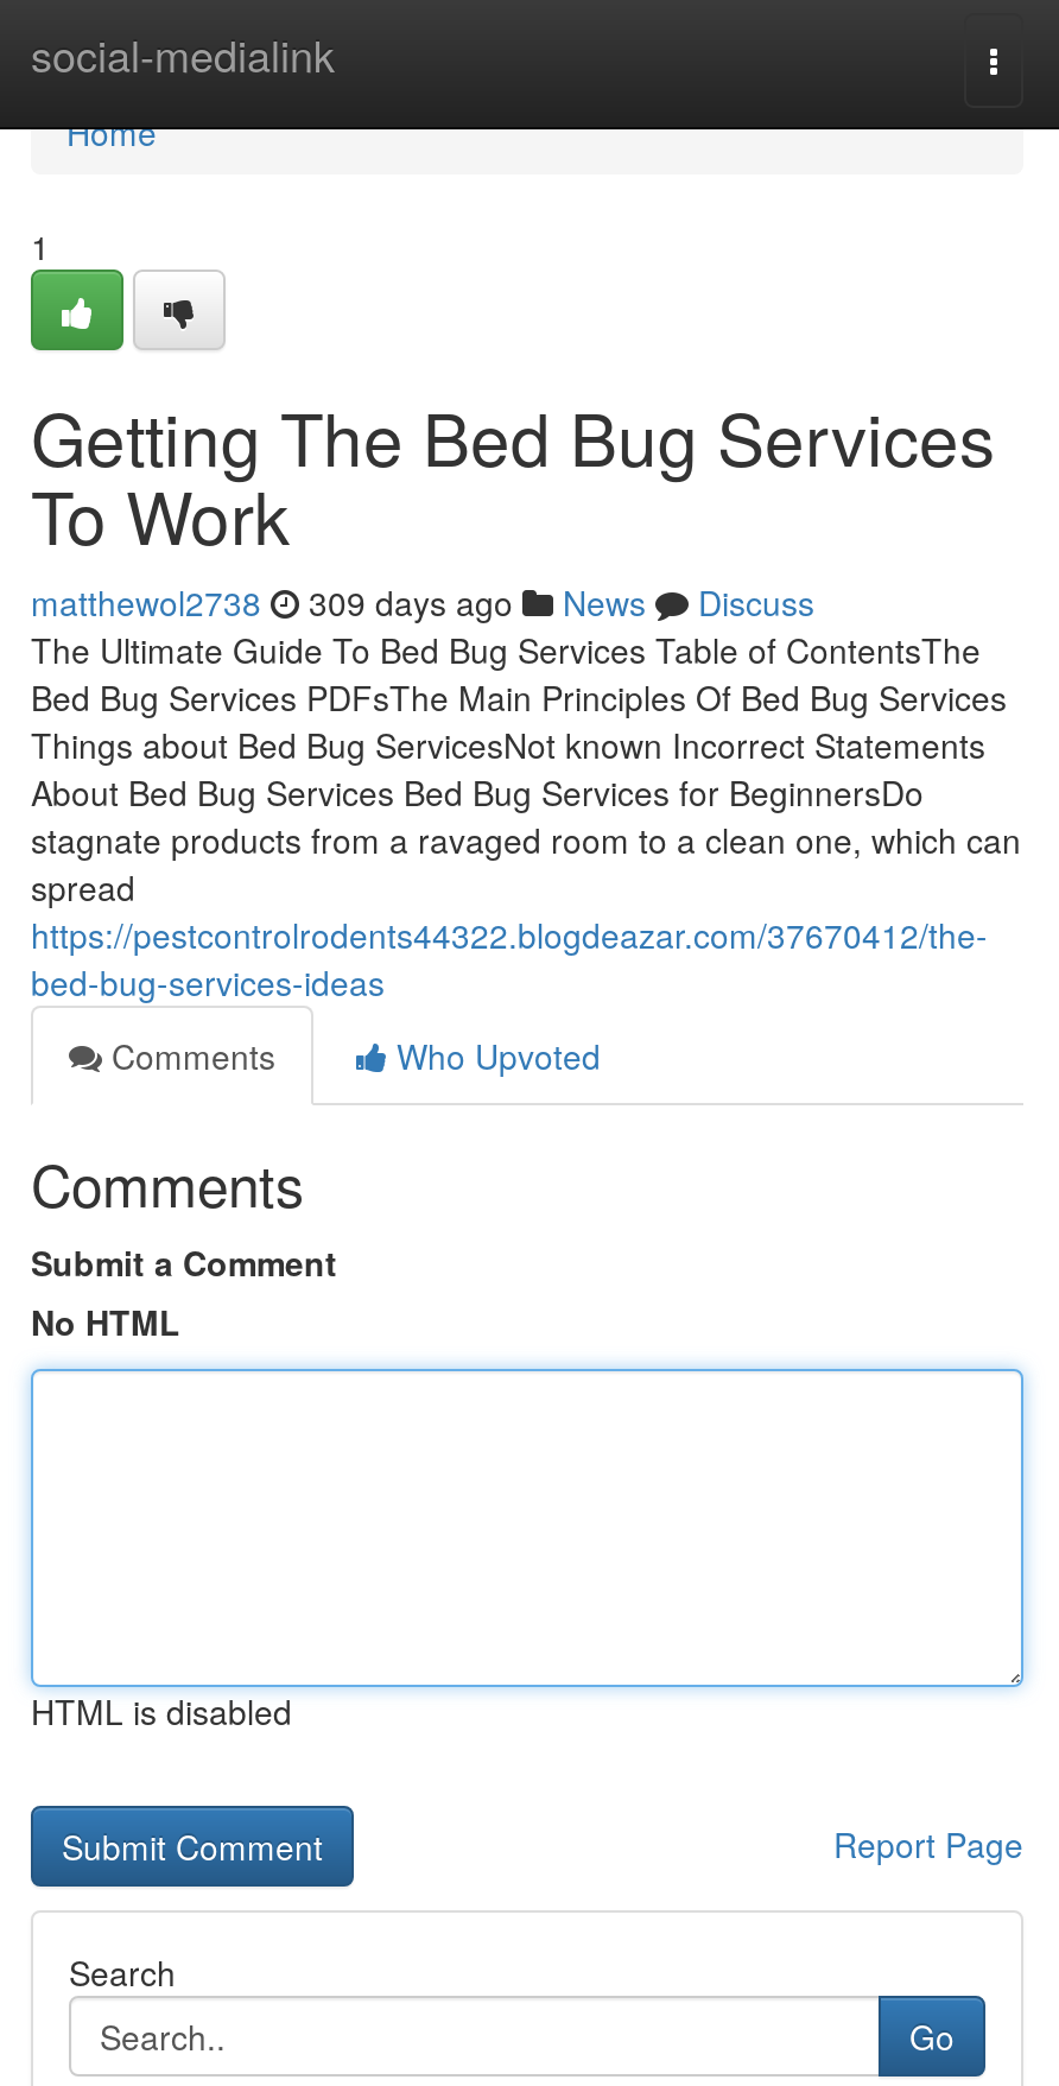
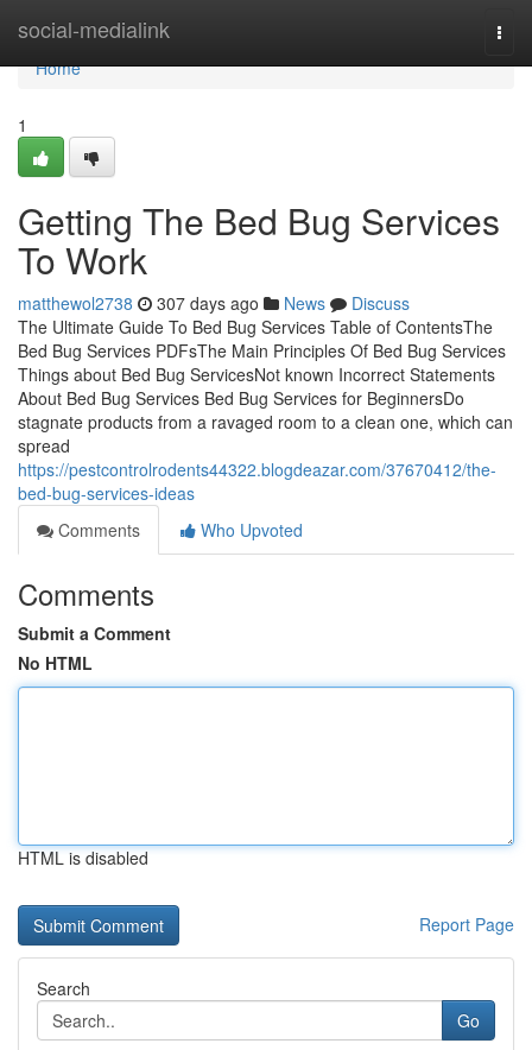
[31,578,814,626] matthewol2738 309 days ago News Discuss -> [18,291,410,315] matthewol2738 307 days ago News Discuss

